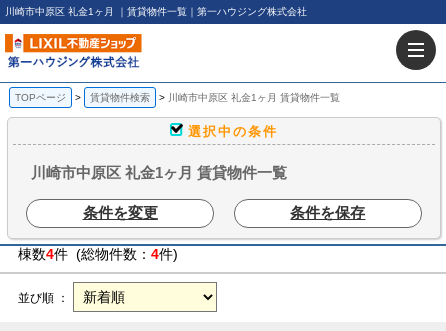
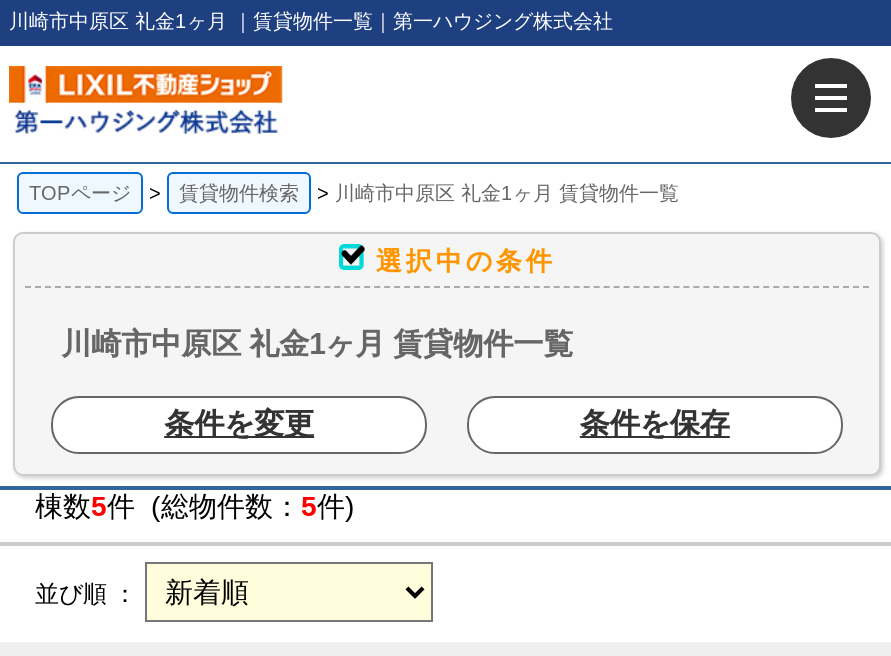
[18,246,178,262] 棟数4件 (総物件数：4件) -> [35,490,355,522] 棟数5件 (総物件数：5件)

